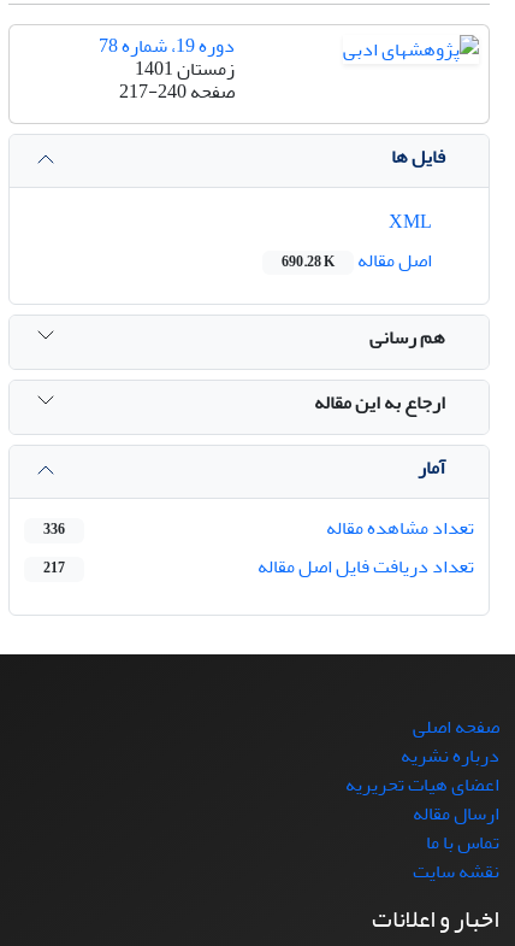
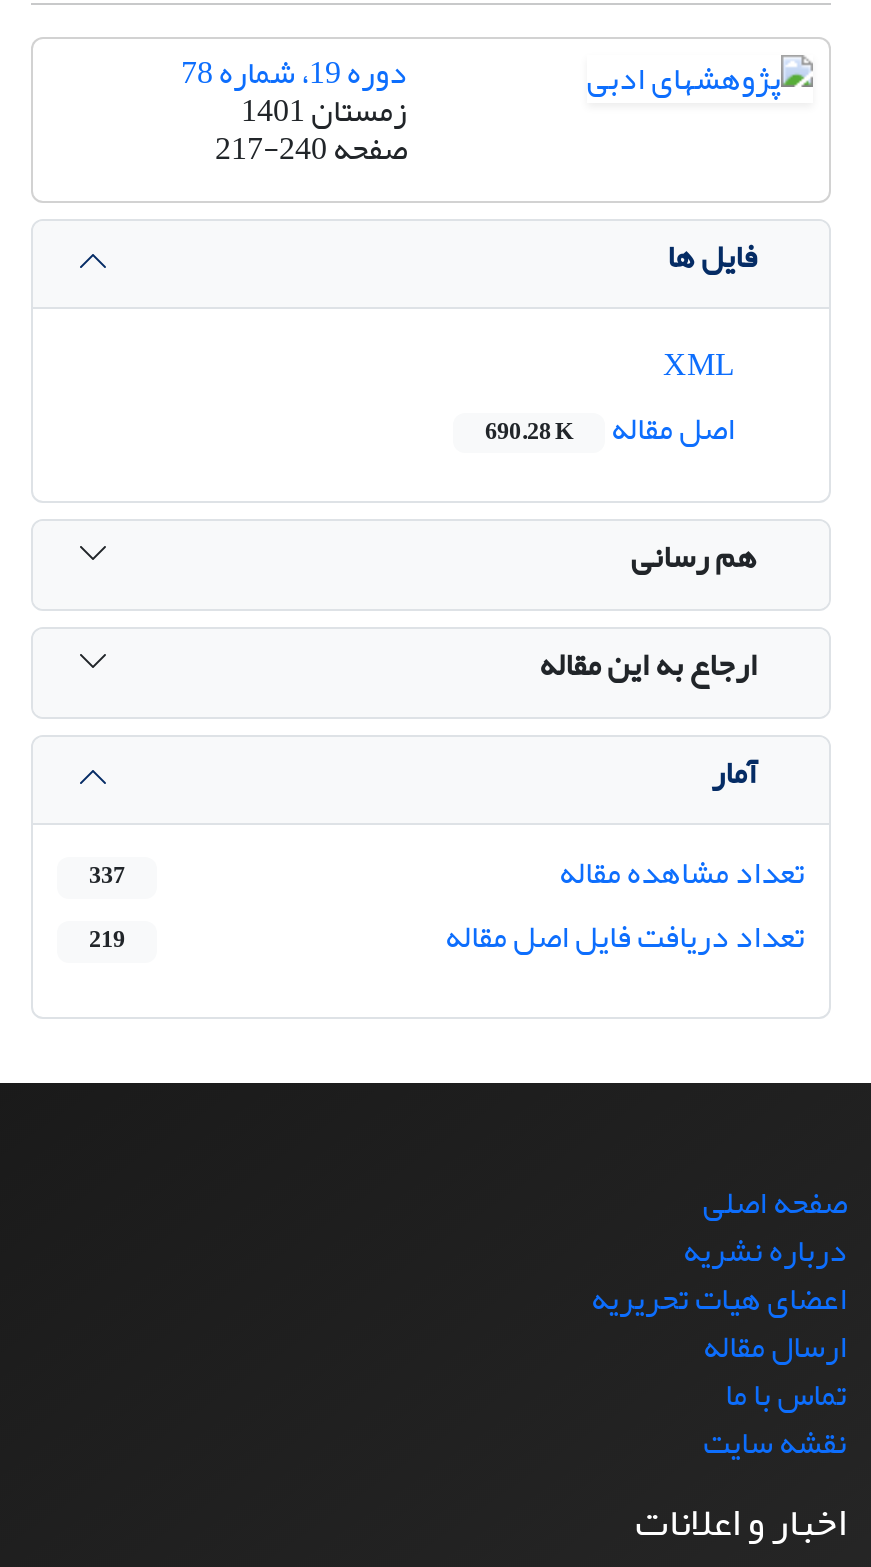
[43,516,65,544] 336 -> [89,854,125,900] 337
[43,555,65,583] 217 -> [89,918,125,964] 219

